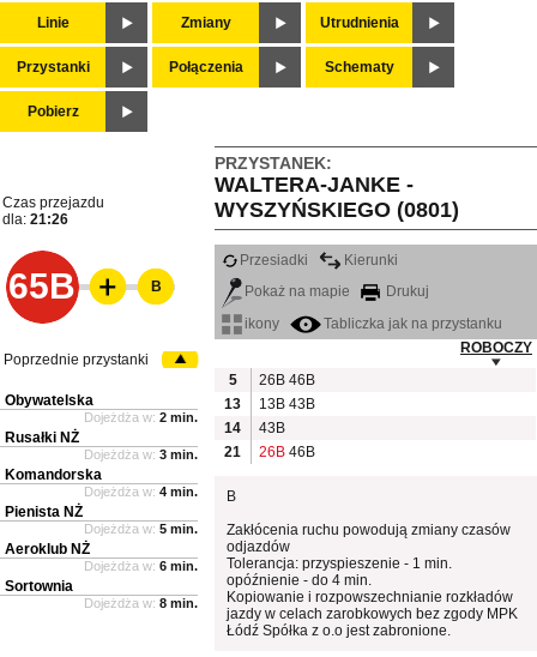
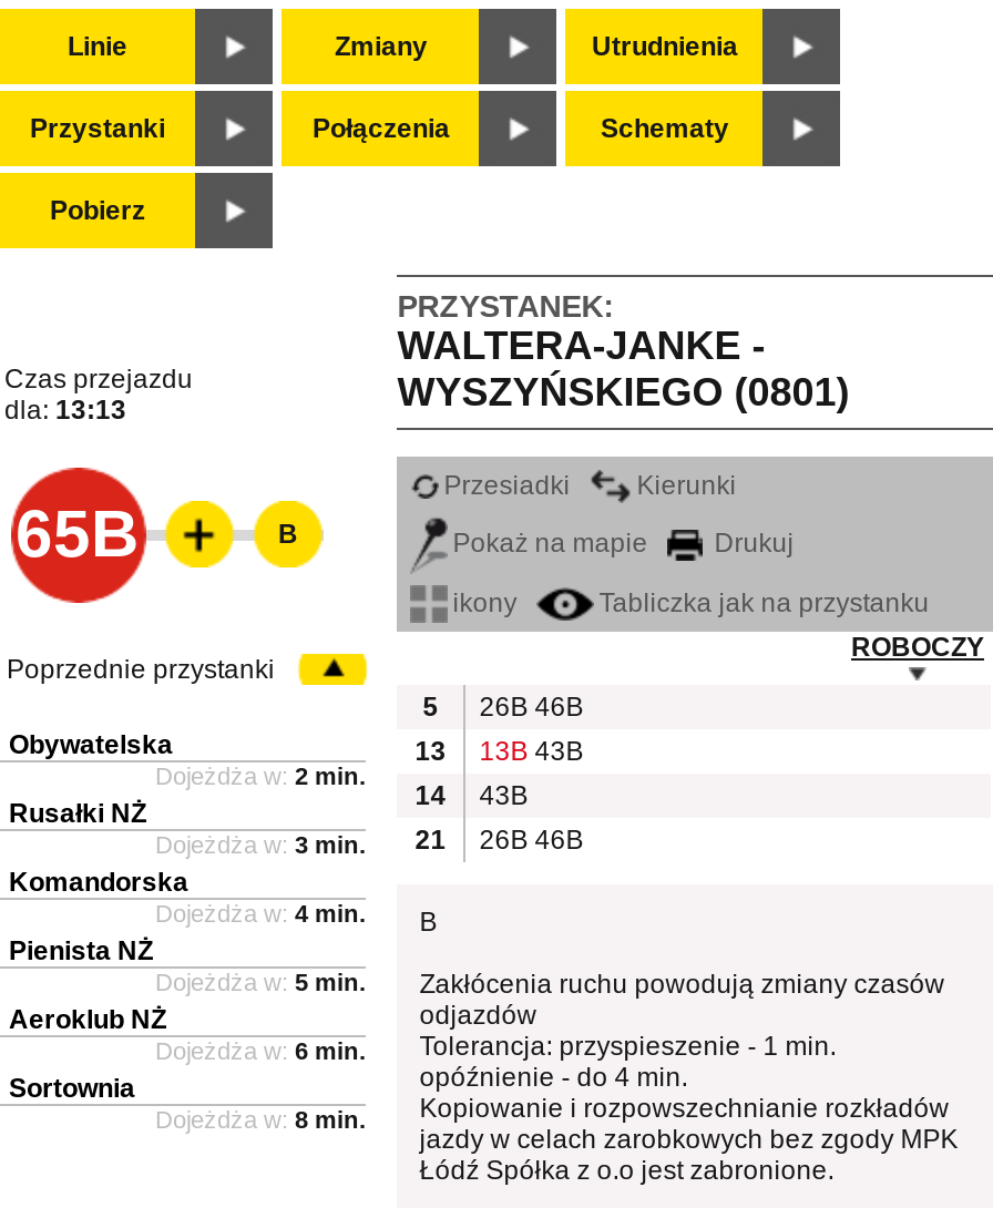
[2,211,68,228] dla: 21:26 -> [4,395,126,426] dla: 13:13

